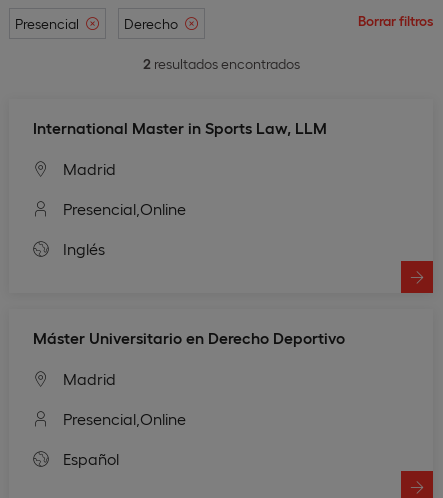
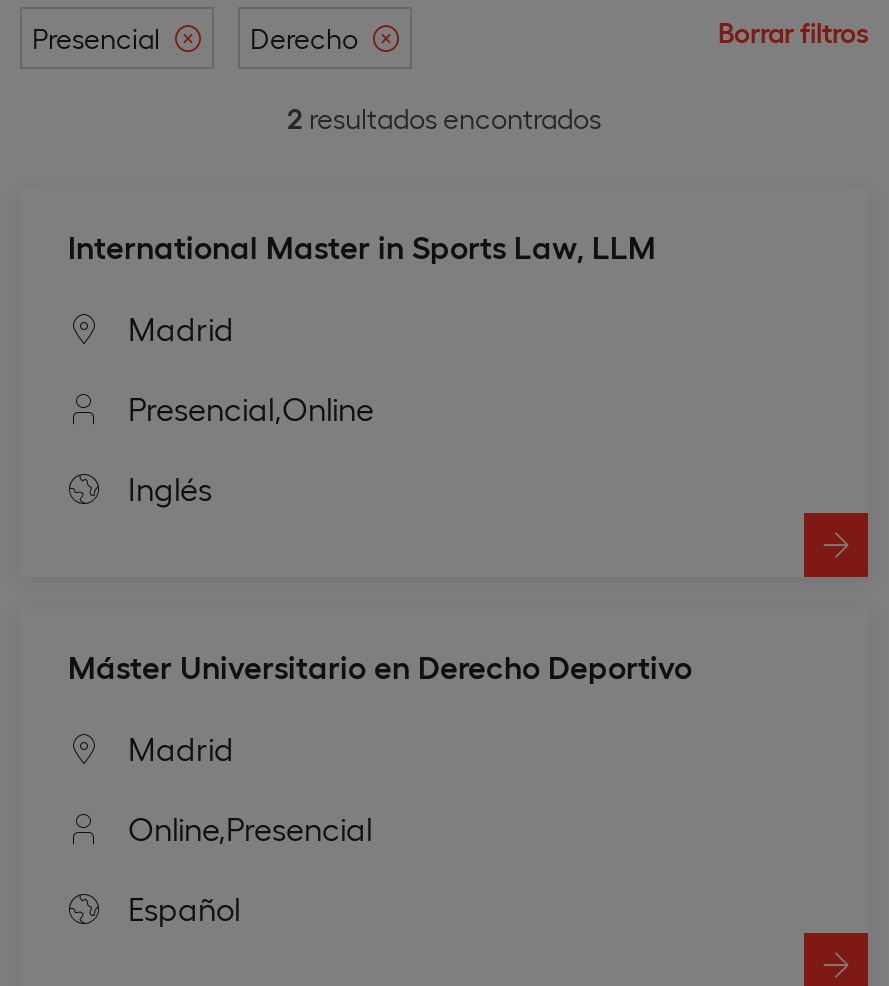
[63,408,186,427] Presencial,Online -> [128,808,372,846] Online,Presencial

